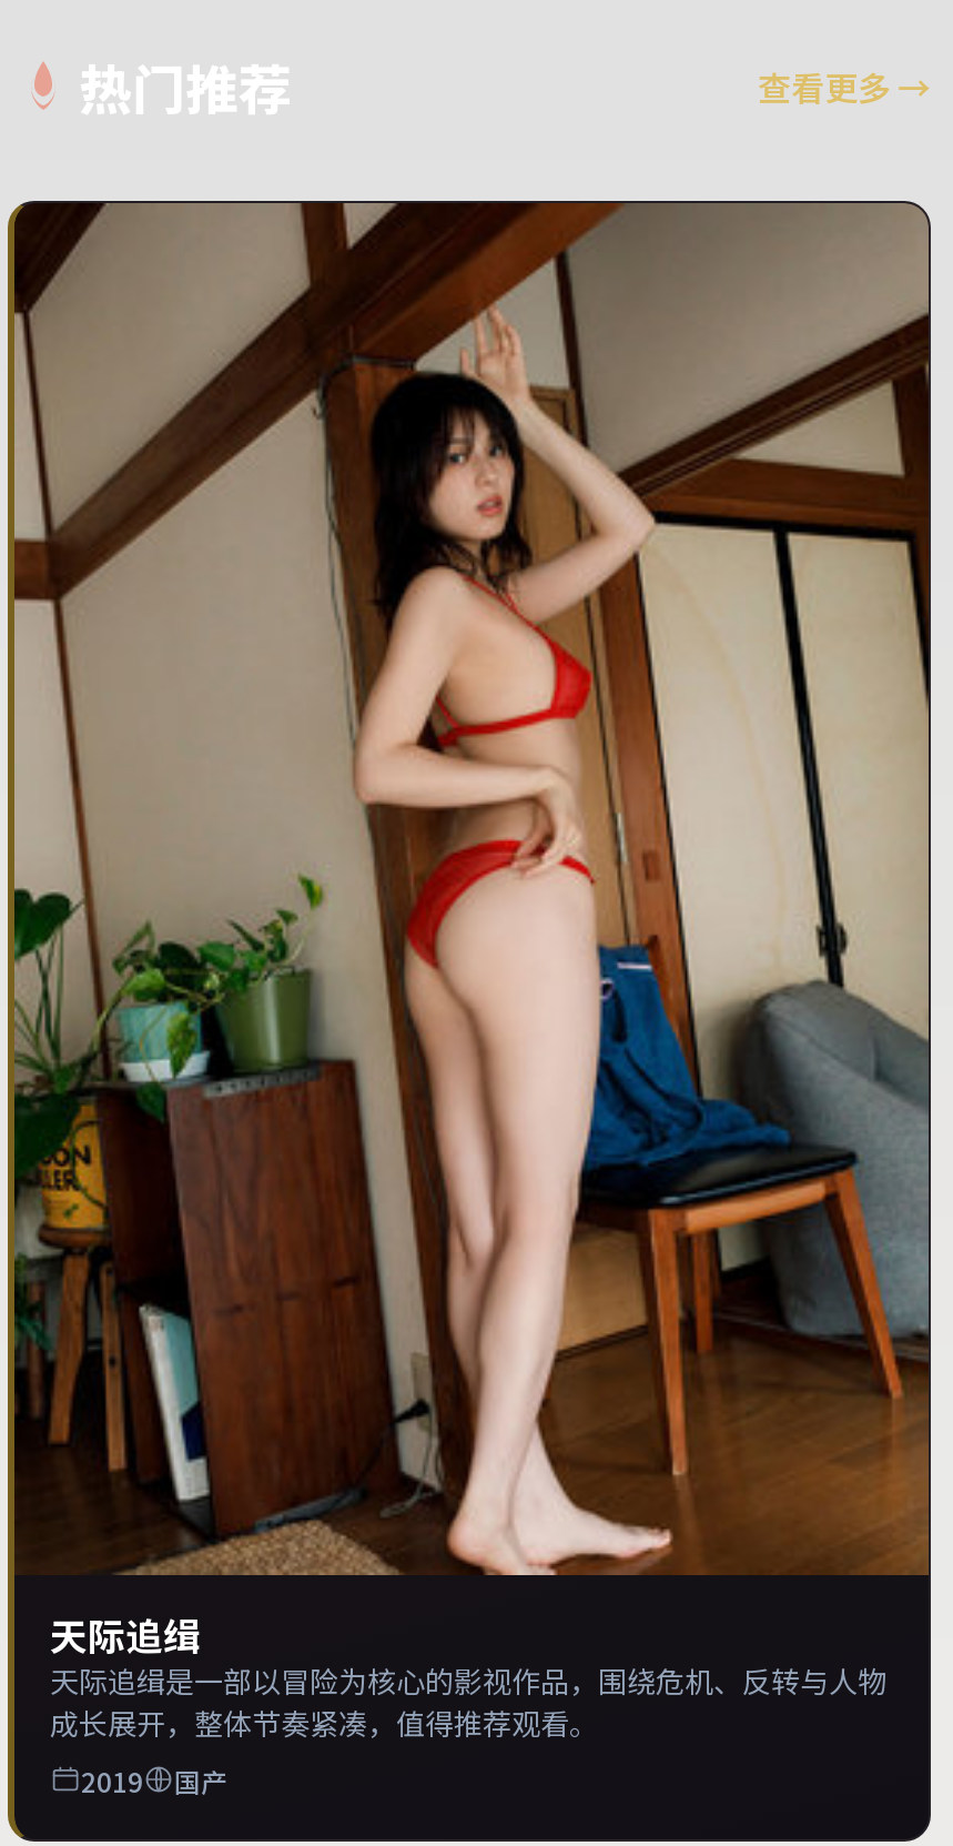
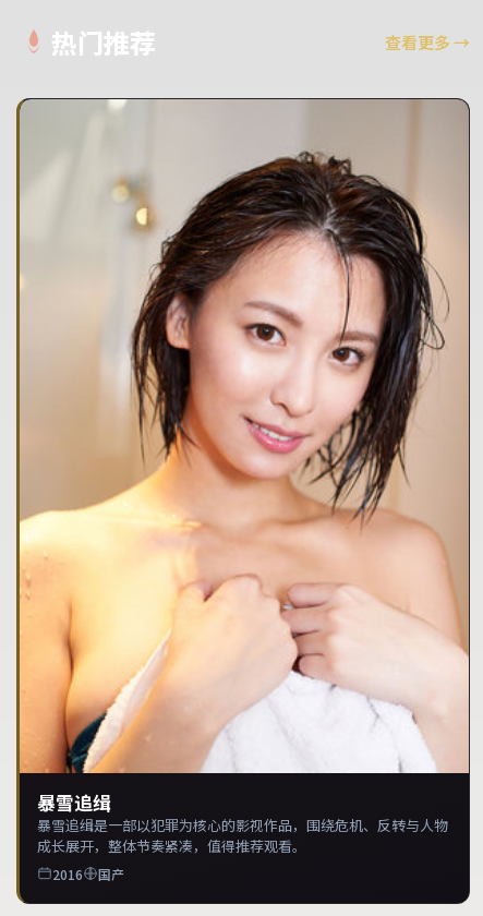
[12,201,931,1662] [image] | 天际追缉 -> [19,98,470,816] [image] | 暴雪追缉
[50,1660,886,1702] 天际追缉是一部以冒险为核心的影视作品，围绕危机、反转与人物 -> [37,815,448,836] 暴雪追缉是一部以犯罪为核心的影视作品，围绕危机、反转与人物
[81,1761,227,1799] 2019 国产 -> [52,864,124,883] 2016 国产

